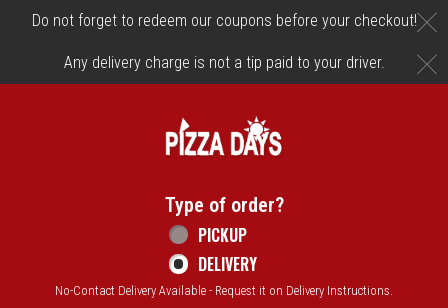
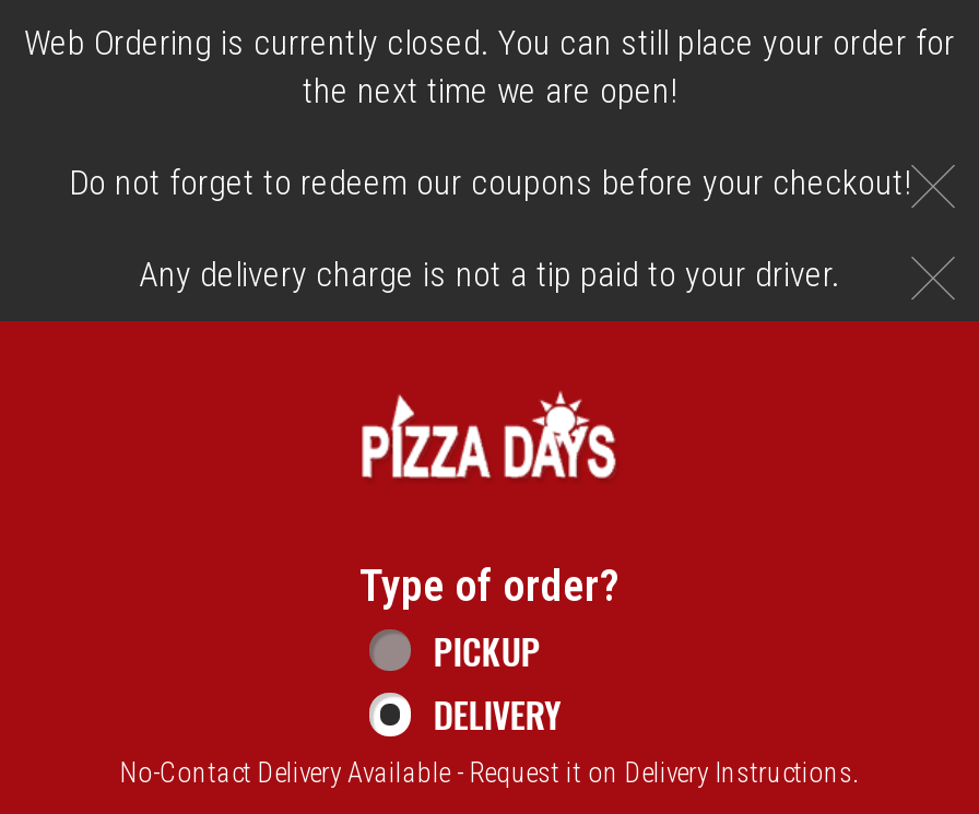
none -> [24,22,955,111] Web Ordering is currently closed. You can still place your order for | the next time we are open!

